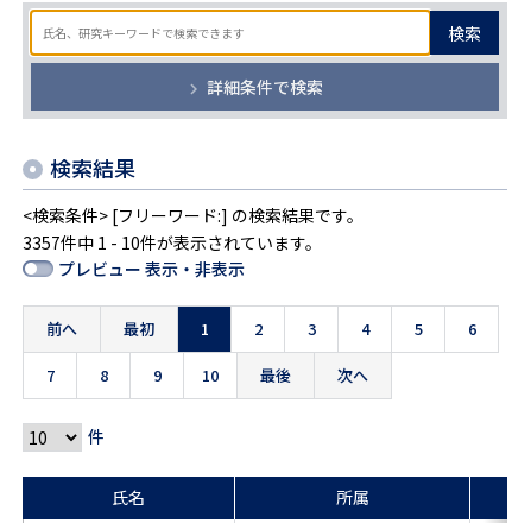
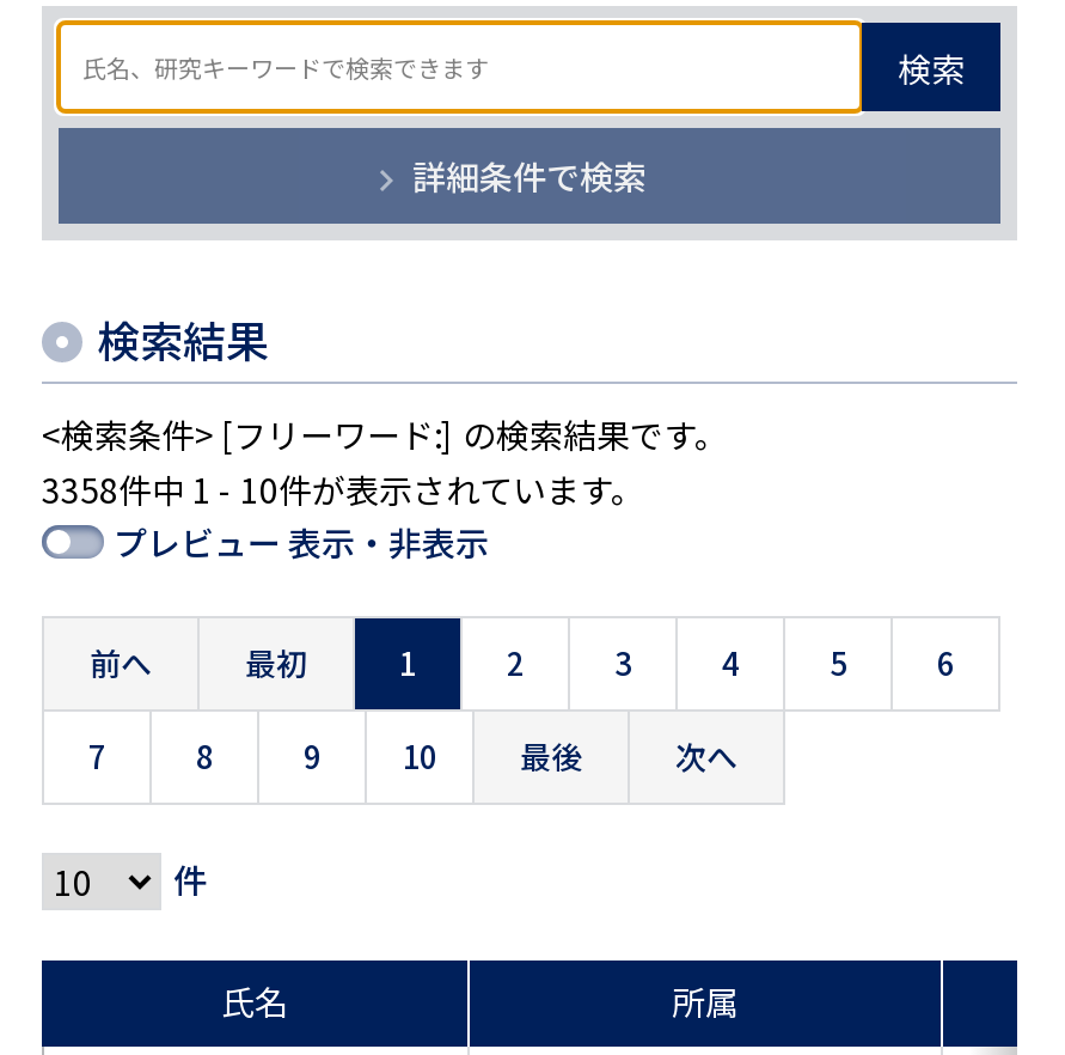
[23,230,322,254] 3357件中 1 - 10件が表示されています。 -> [42,465,644,513] 3358件中 1 - 10件が表示されています。

